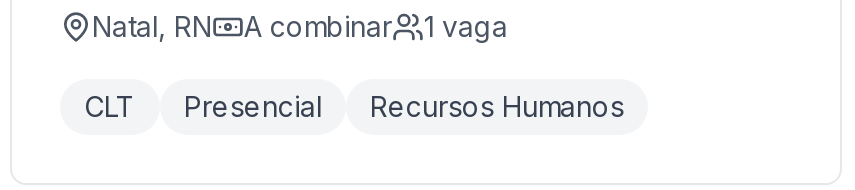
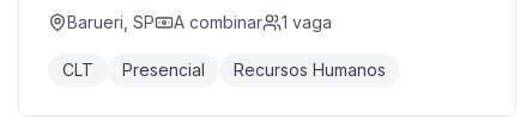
[92,9,212,43] Natal, RN -> [67,12,155,32] Barueri, SP

